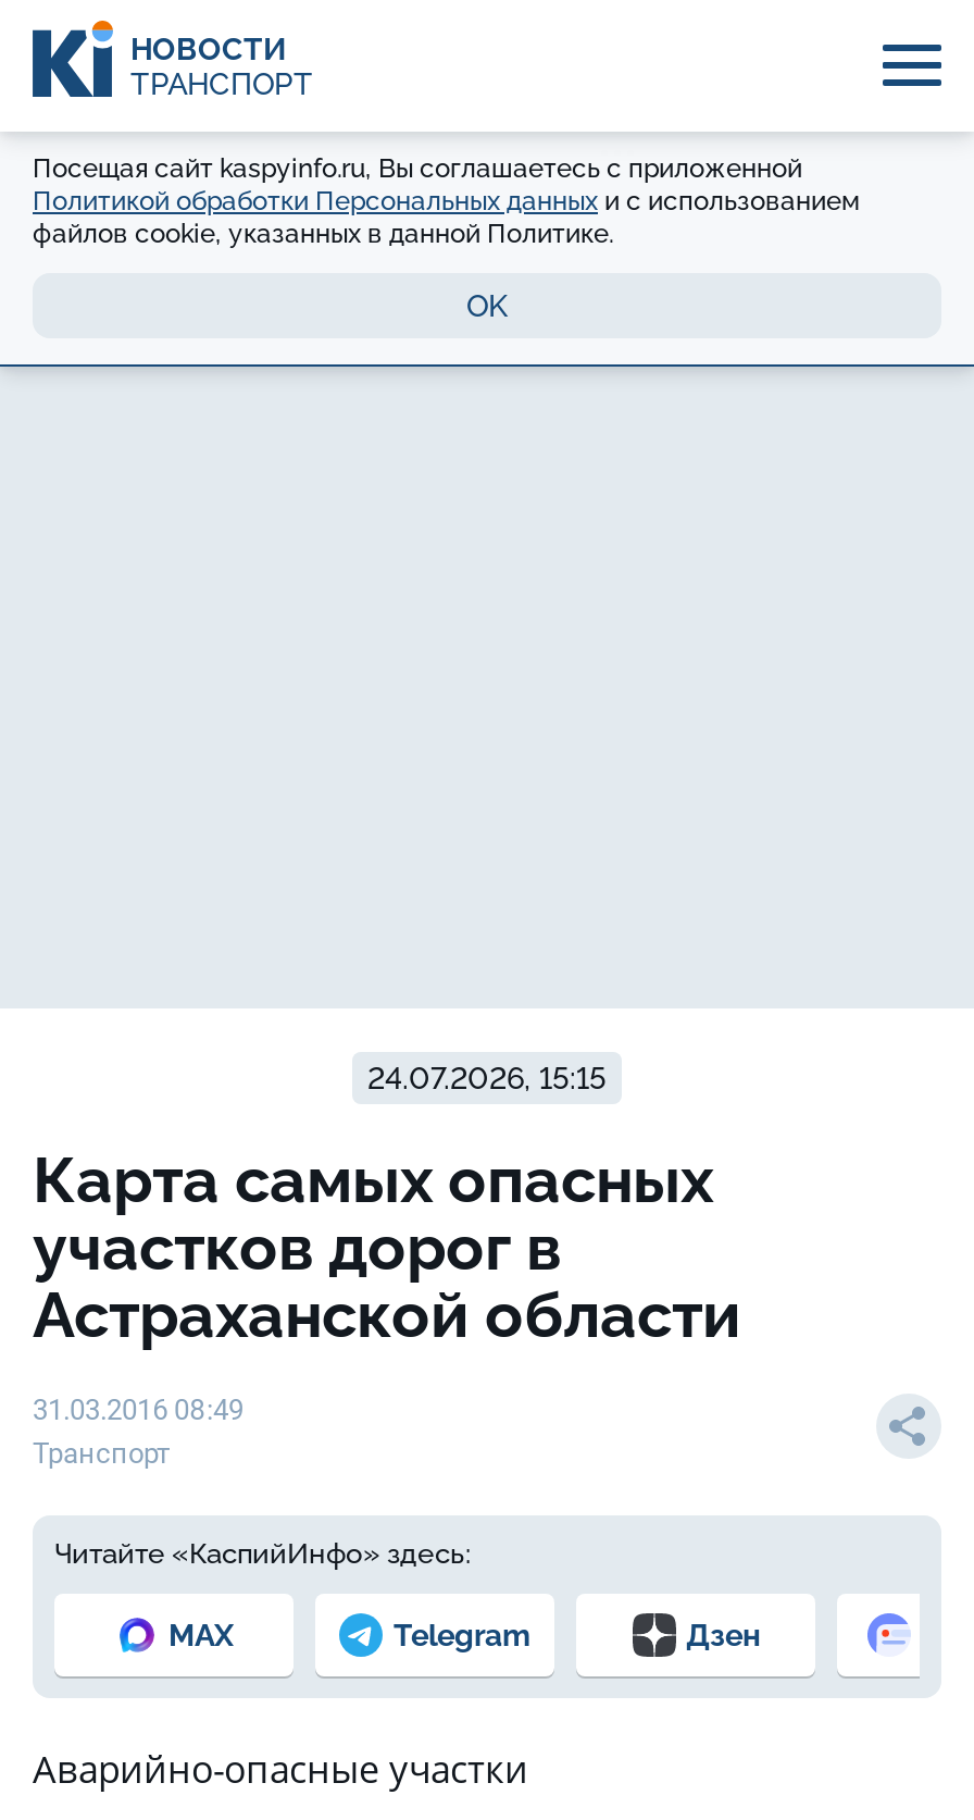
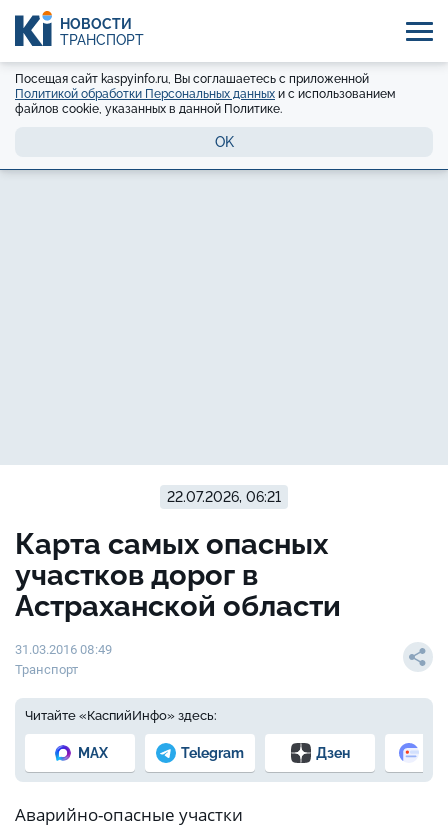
[367,1061,607,1096] 24.07.2026, 15:15 -> [167,489,281,505] 22.07.2026, 06:21

